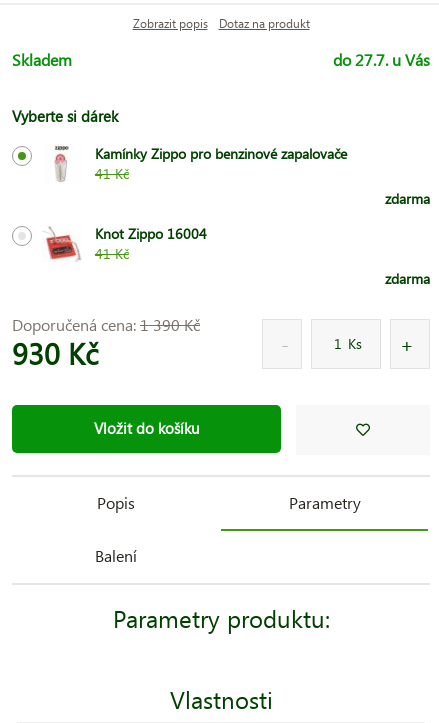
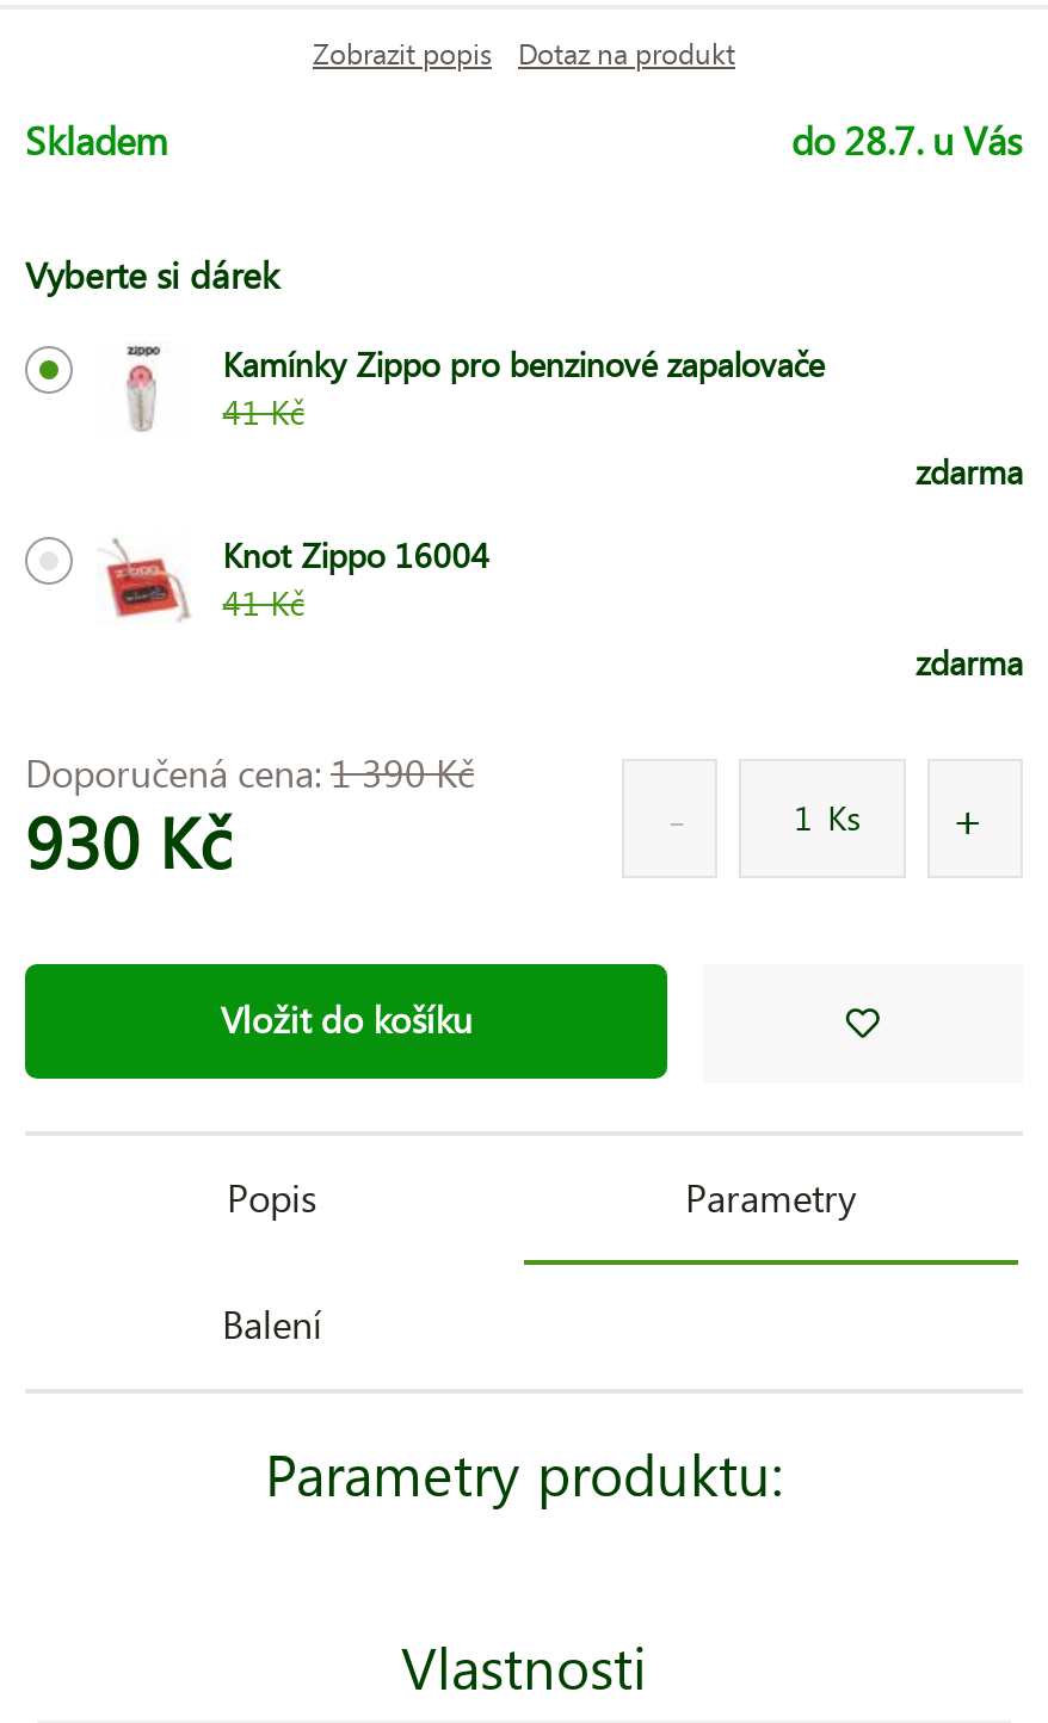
[333,49,430,70] do 27.7. u Vás -> [791,114,1023,164] do 28.7. u Vás

